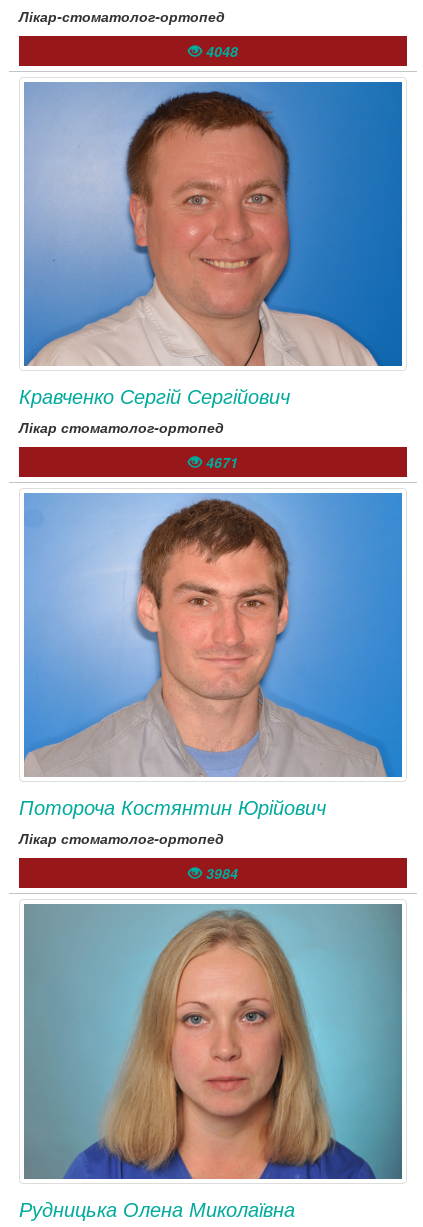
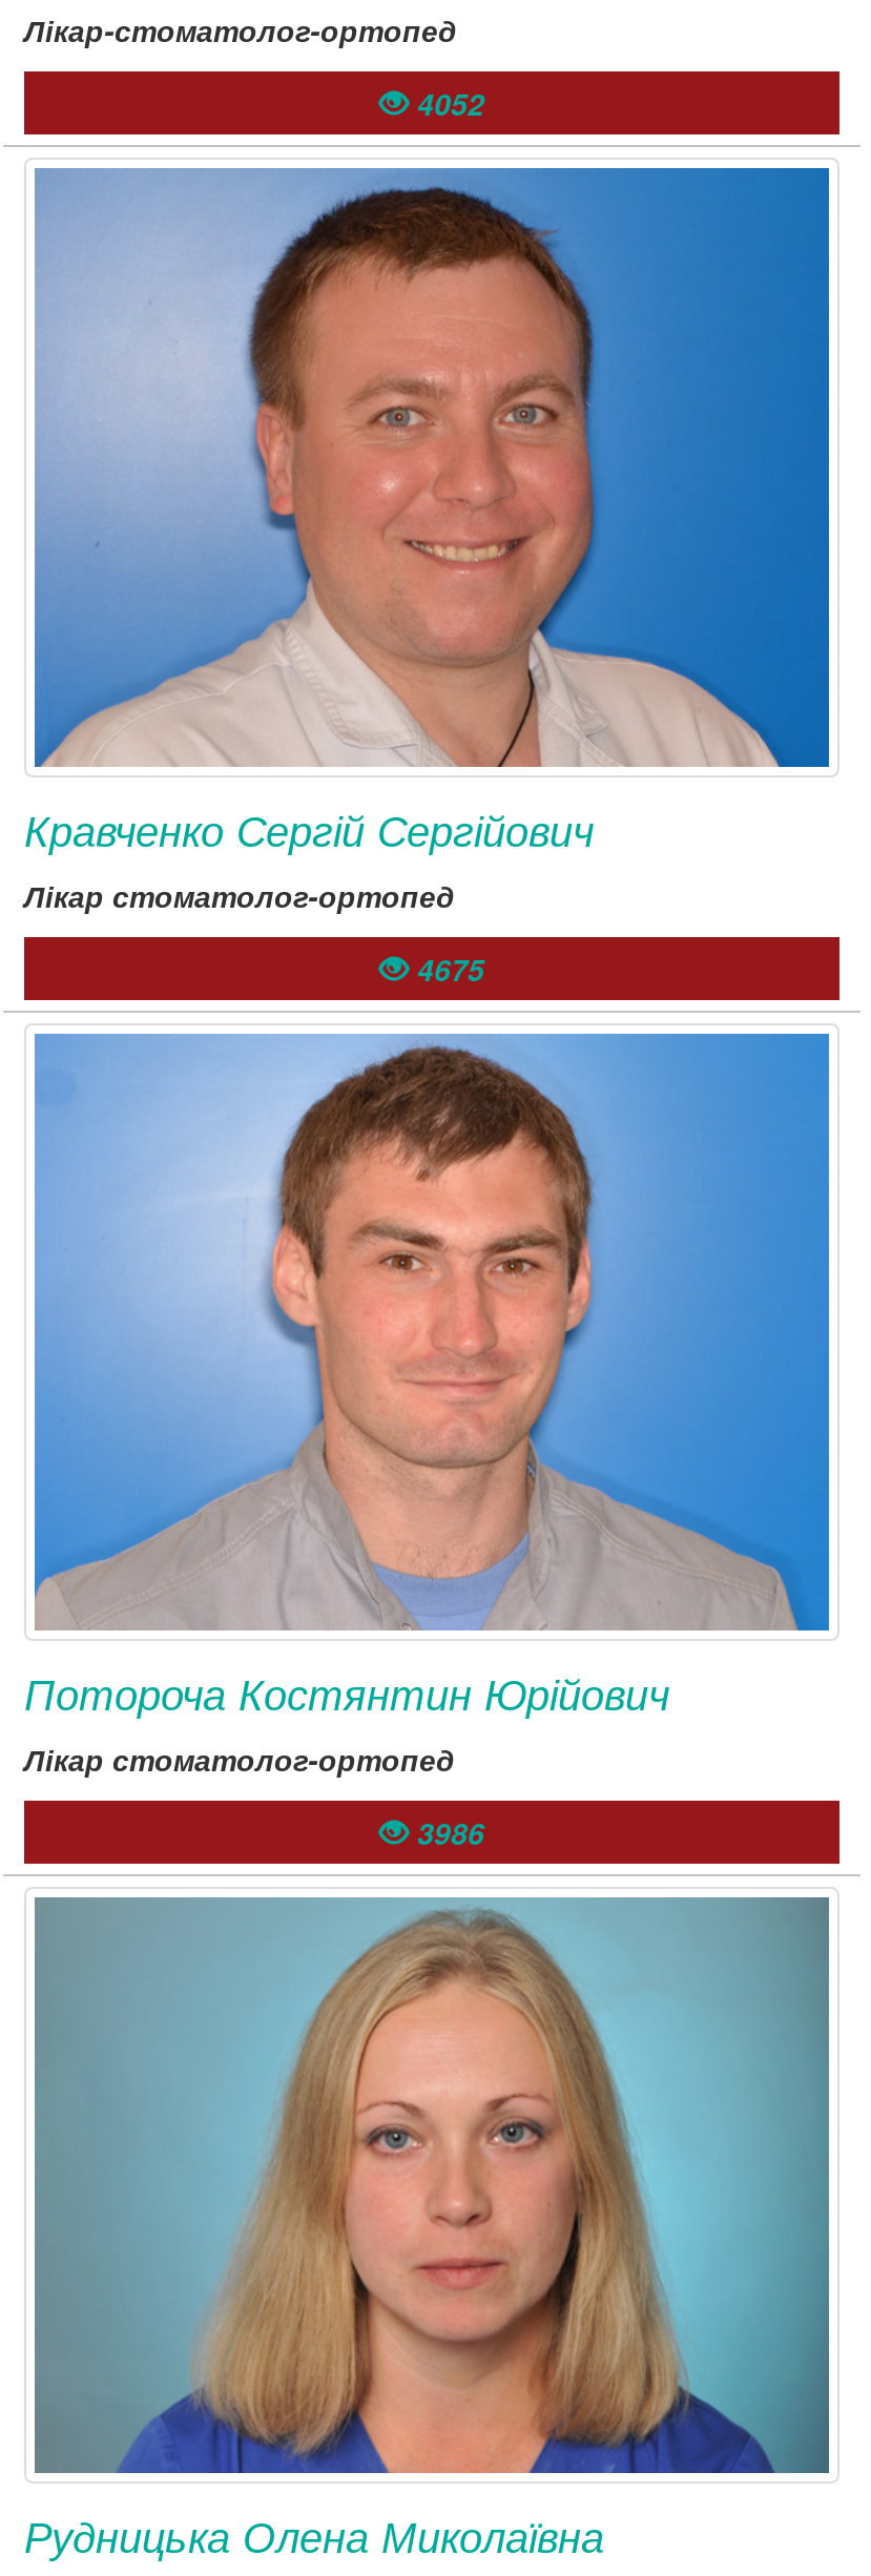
[206,41,238,61] 4048 -> [417,83,484,125] 4052
[206,452,238,472] 4671 -> [417,948,484,990] 4675
[206,863,238,883] 3984 -> [417,1811,484,1853] 3986

